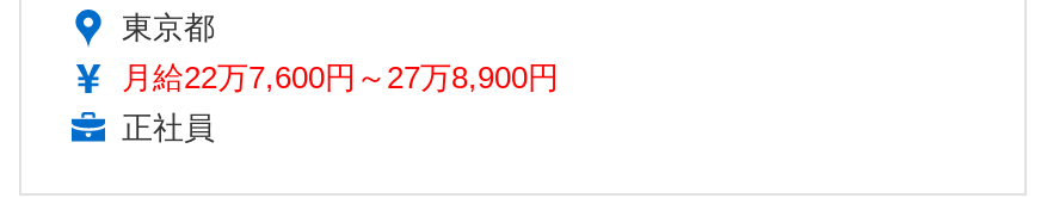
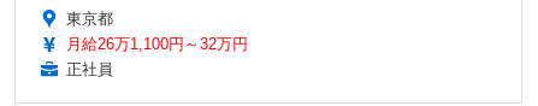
[122,60,559,96] 月給22万7,600円～27万8,900円 -> [66,35,248,53] 月給26万1,100円～32万円

